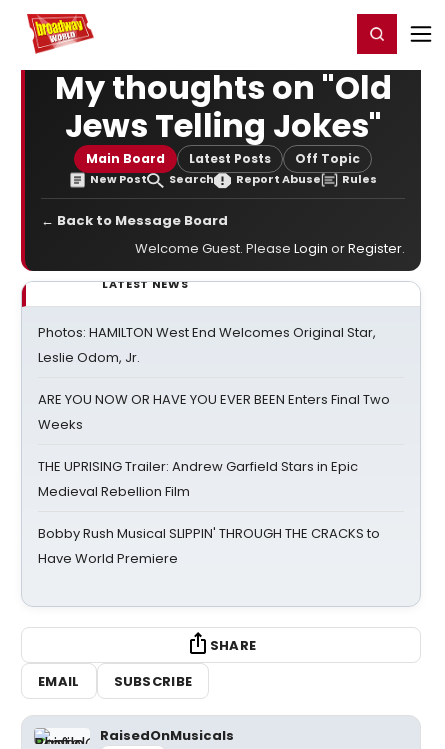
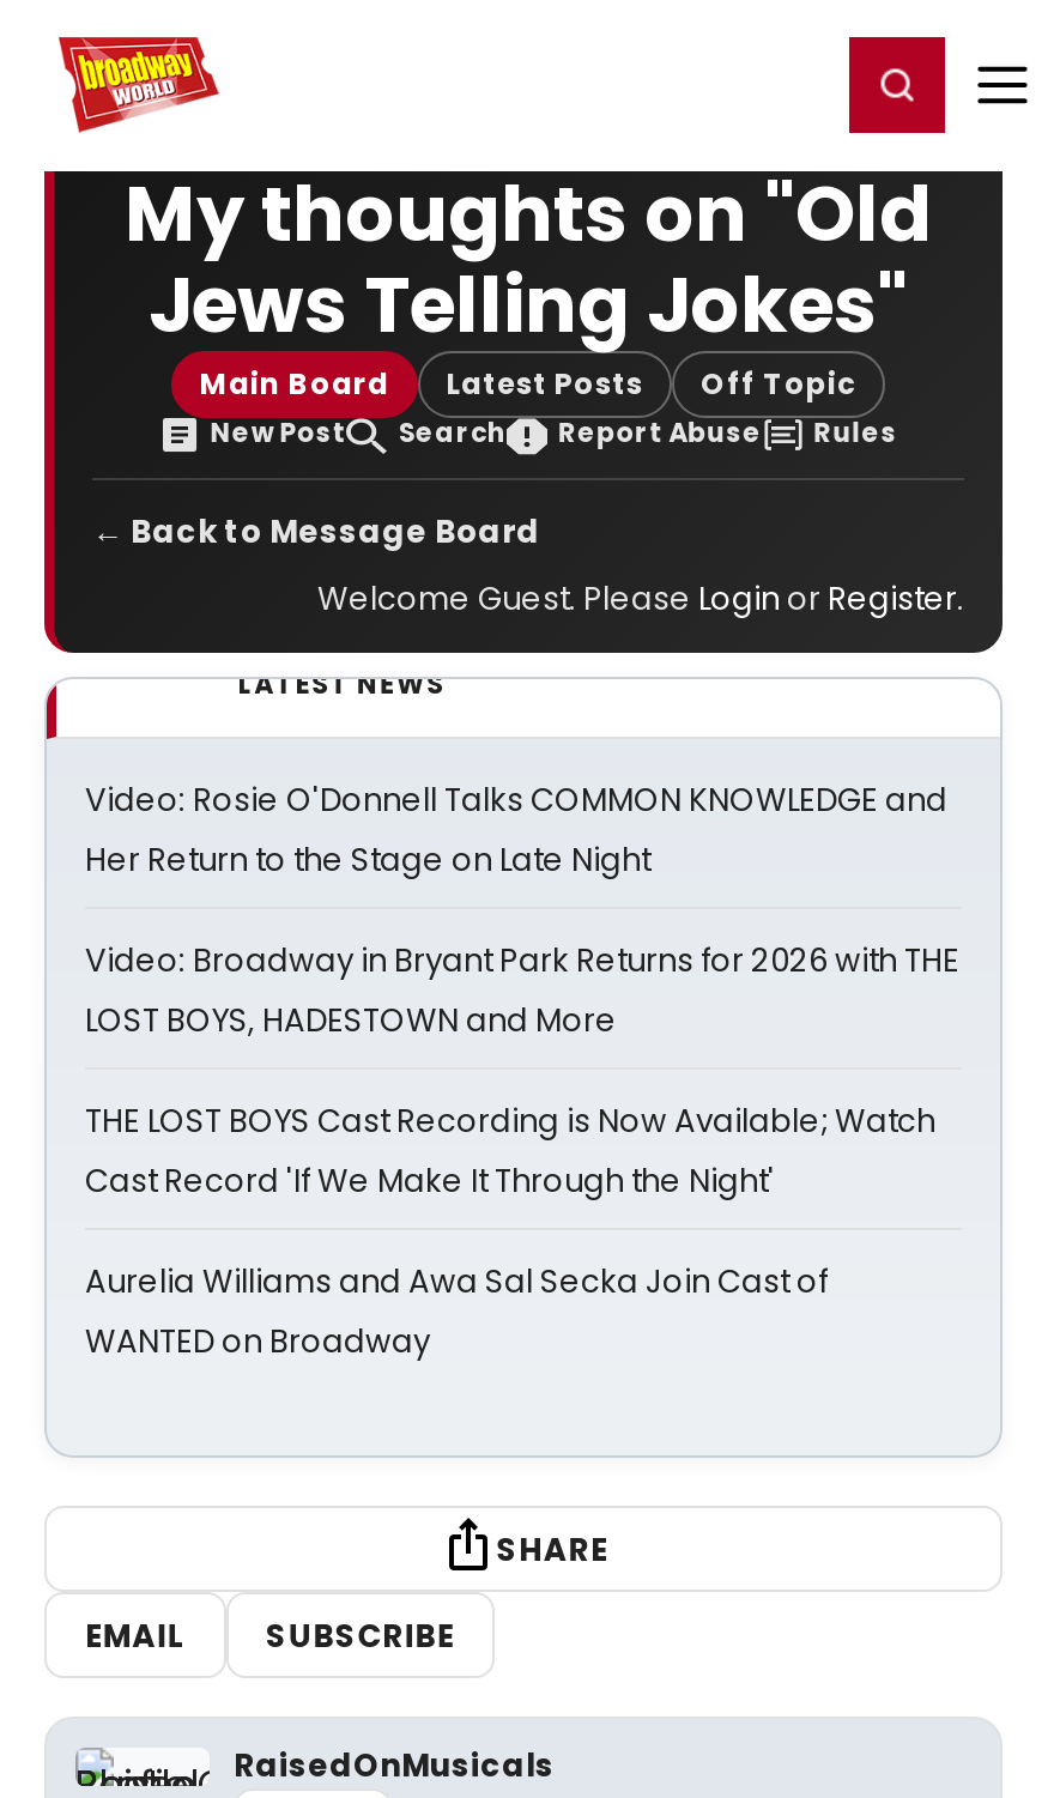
[38,323,376,367] Photos: HAMILTON West End Welcomes Original Star, | Leslie Odom, Jr. -> [85,777,947,883] Video: Rosie O'Donnell Talks COMMON KNOWLEDGE and | Her Return to the Stage on Late Night
[38,390,390,434] ARE YOU NOW OR HAVE YOU EVER BEEN Enters Final Two | Weeks -> [85,938,959,1043] Video: Broadway in Bryant Park Returns for 2026 with THE | LOST BOYS, HADESTOWN and More
[38,457,358,501] THE UPRISING Trailer: Andrew Garfield Stars in Epic | Medieval Rebellion Film -> [85,1098,935,1204] THE LOST BOYS Cast Recording is Now Available; Watch | Cast Record 'If We Make It Through the Night'
[38,524,380,568] Bobby Rush Musical SLIPPIN' THROUGH THE CRACKS to | Have World Premiere -> [85,1259,828,1364] Aurelia Williams and Awa Sal Secka Join Cast of | WANTED on Broadway

